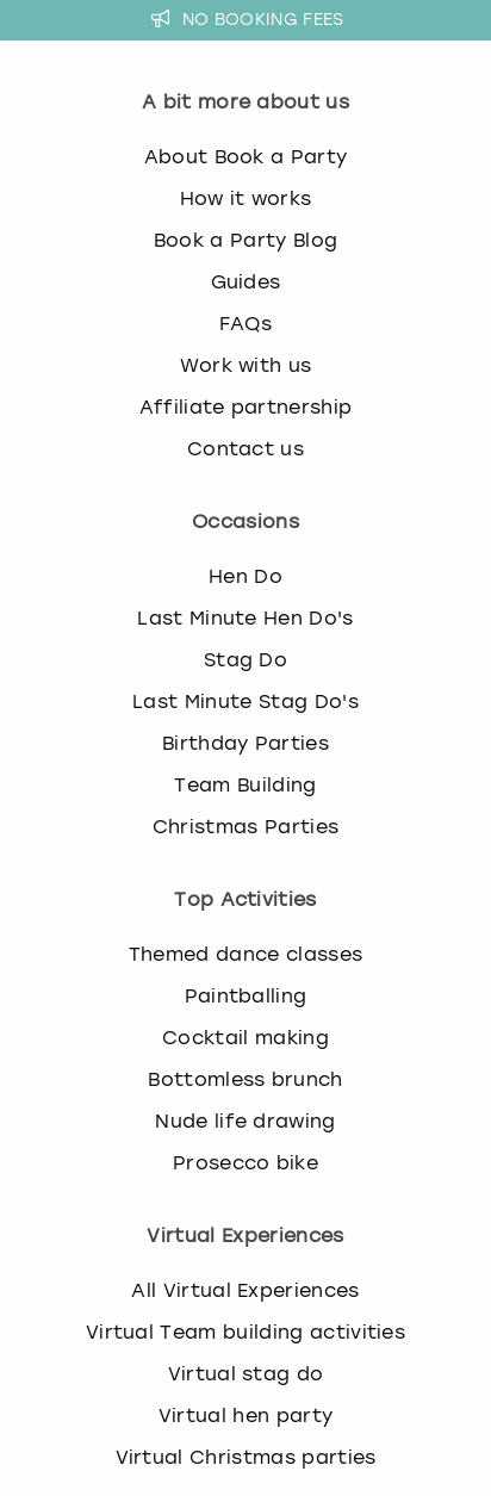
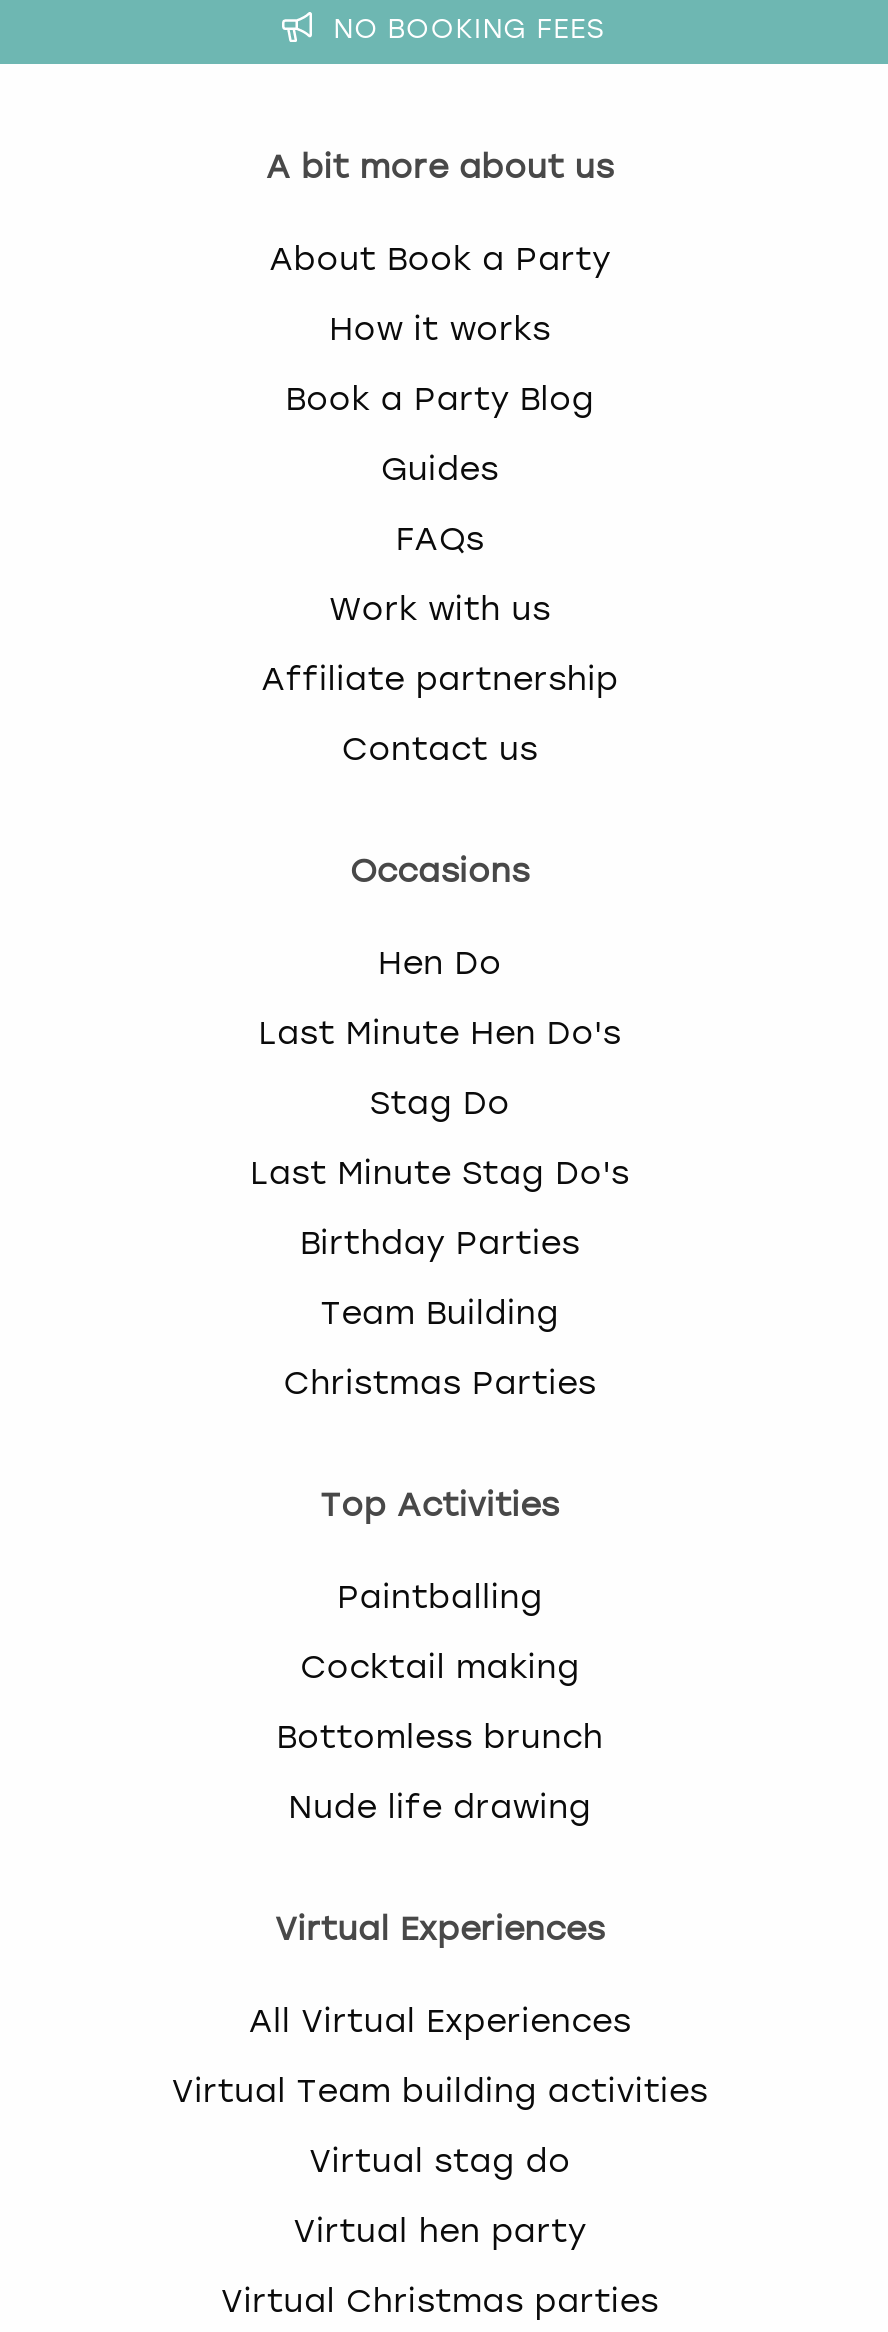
[128,943,363,965] Themed dance classes -> none
[173,1151,318,1174] Prosecco bike -> none

